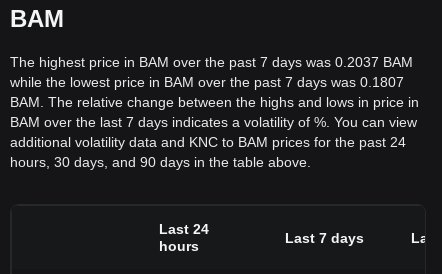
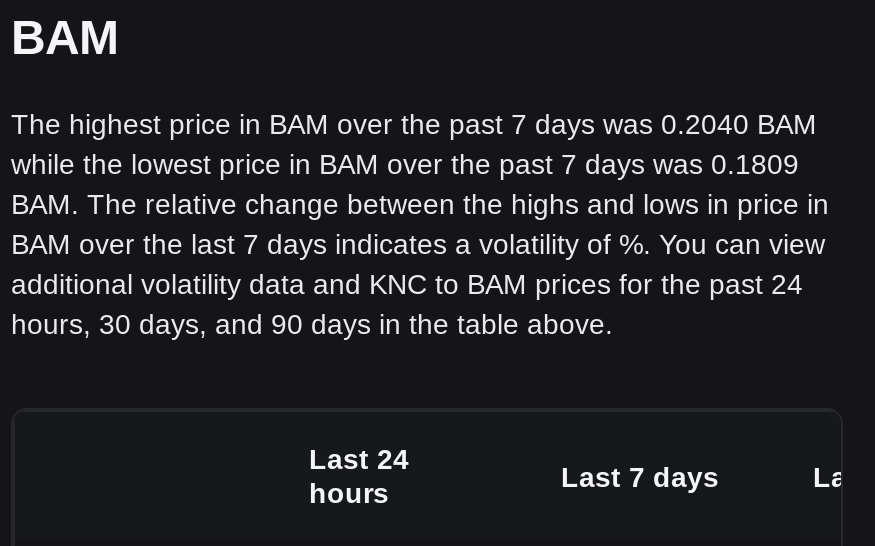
[10,54,413,70] The highest price in BAM over the past 7 days was 0.2037 BAM -> [11,108,817,140] The highest price in BAM over the past 7 days was 0.2040 BAM
[10,74,404,90] while the lowest price in BAM over the past 7 days was 0.1807 -> [11,148,799,180] while the lowest price in BAM over the past 7 days was 0.1809

